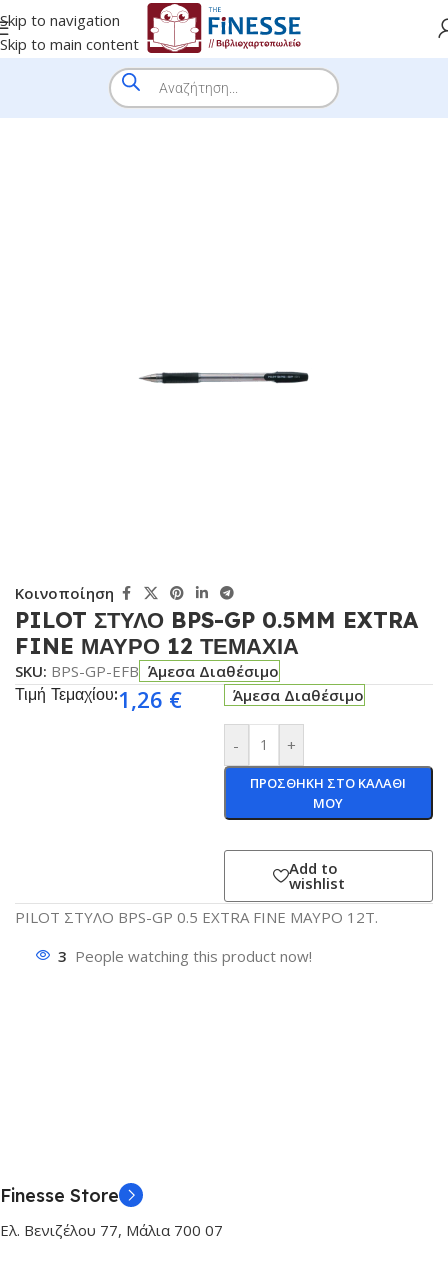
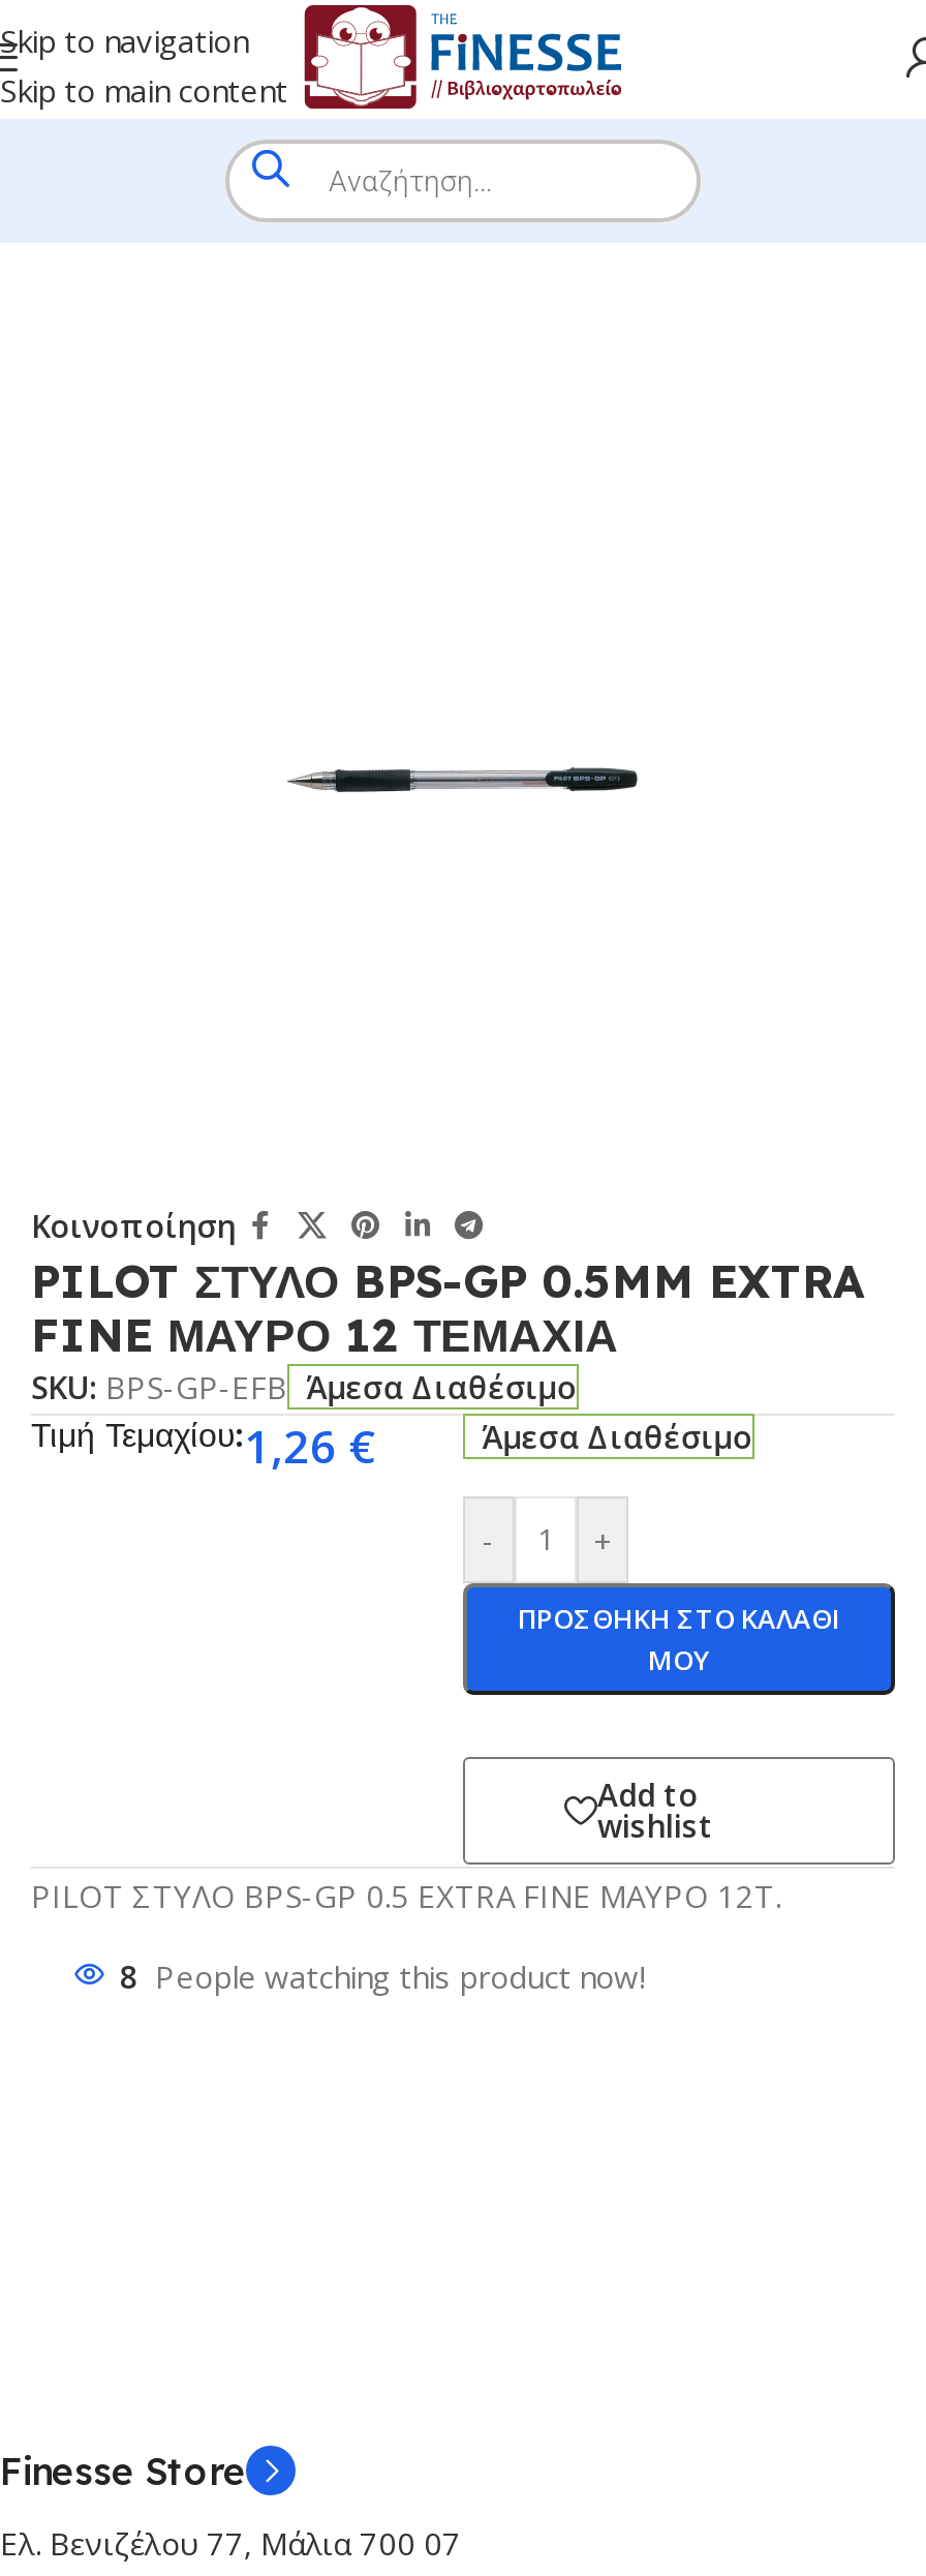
[58,946,312,966] 3 People watching this product now! -> [120,1956,645,1997] 8 People watching this product now!

